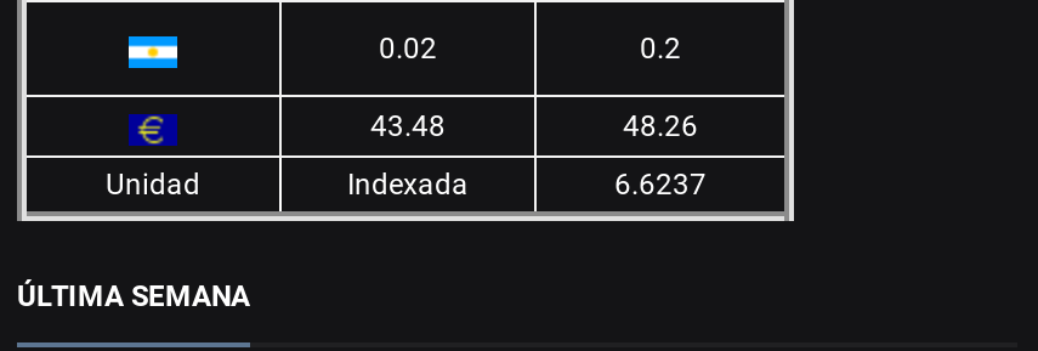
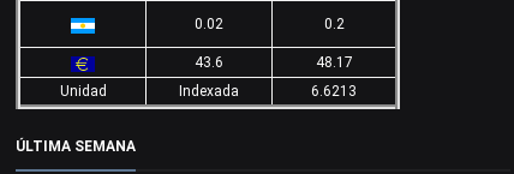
[370,110,446,144] 43.48 -> [195,54,223,71] 43.6
[623,110,698,144] 48.26 -> [315,54,352,71] 48.17
[614,168,707,202] 6.6237 -> [311,83,357,100] 6.6213

